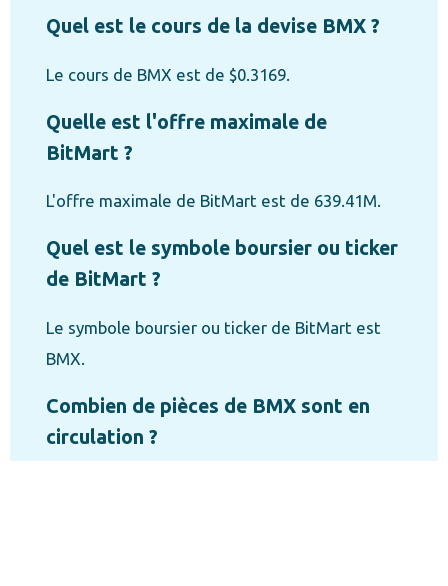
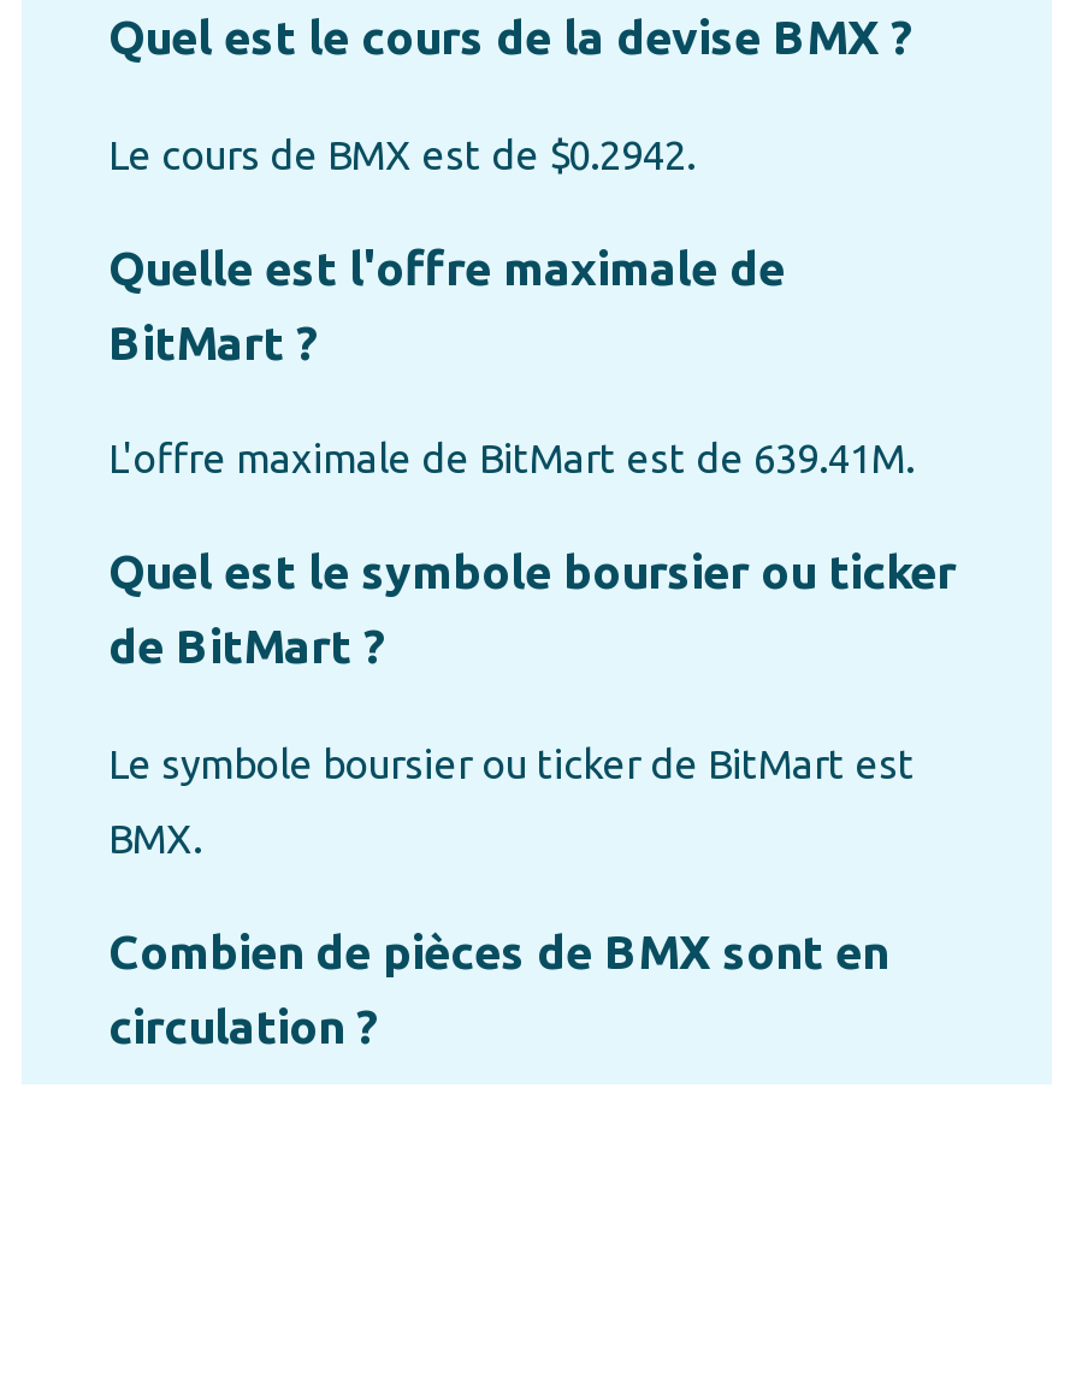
[46,65,290,84] Le cours de BMX est de $0.3169. -> [108,131,696,176] Le cours de BMX est de $0.2942.

